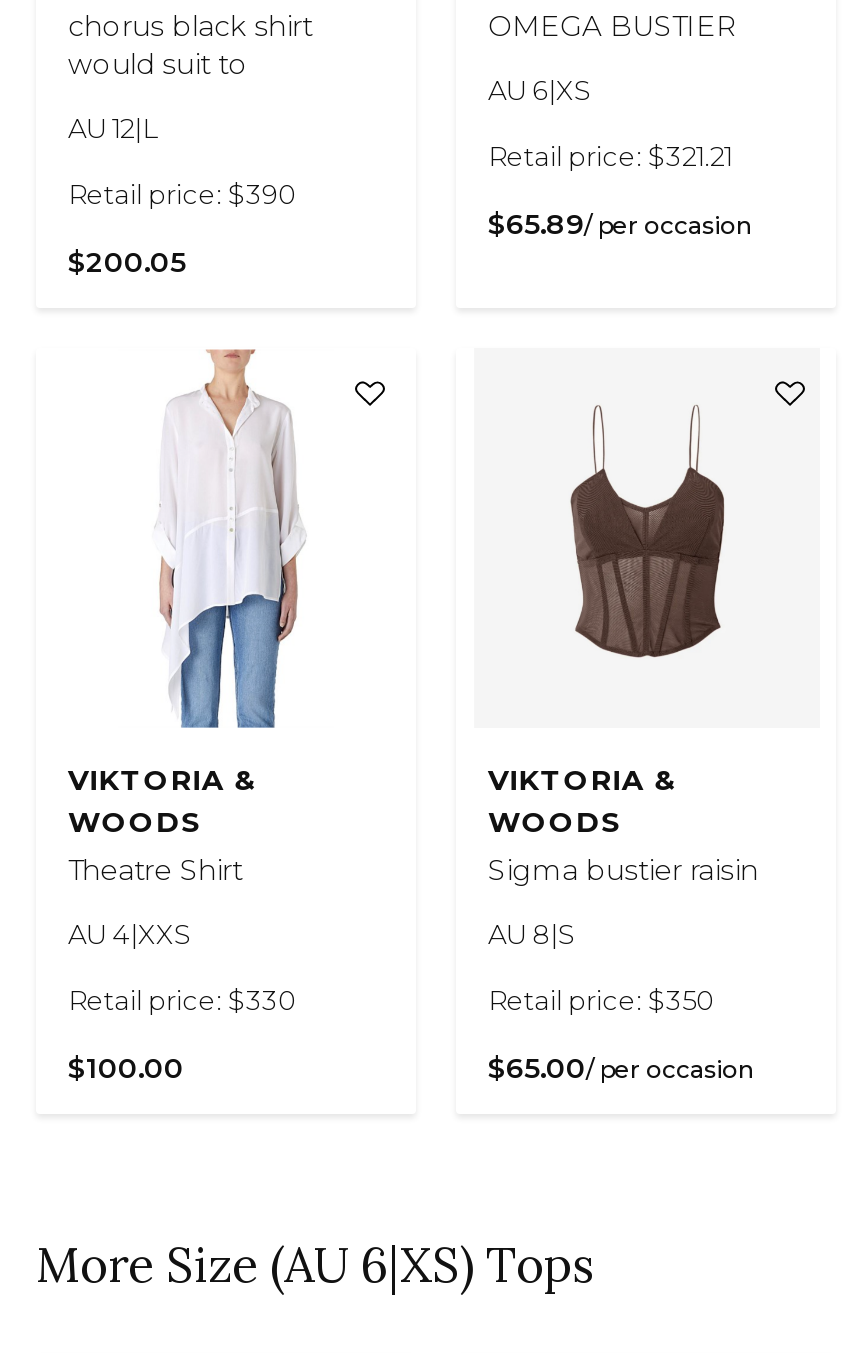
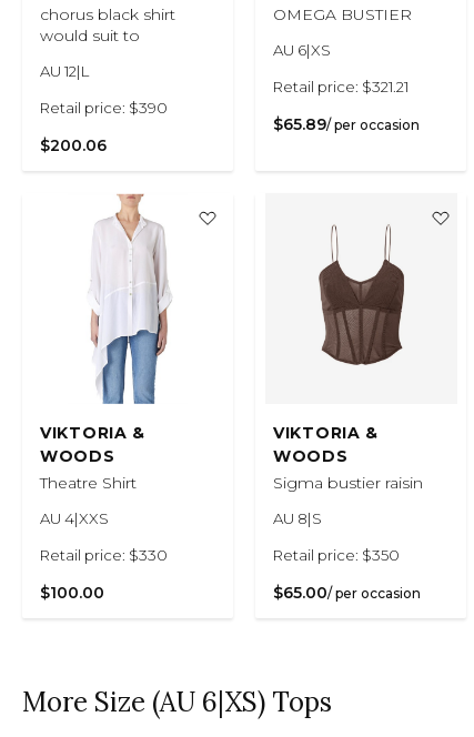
[68,245,186,281] $200.05 -> [40,136,107,156] $200.06

